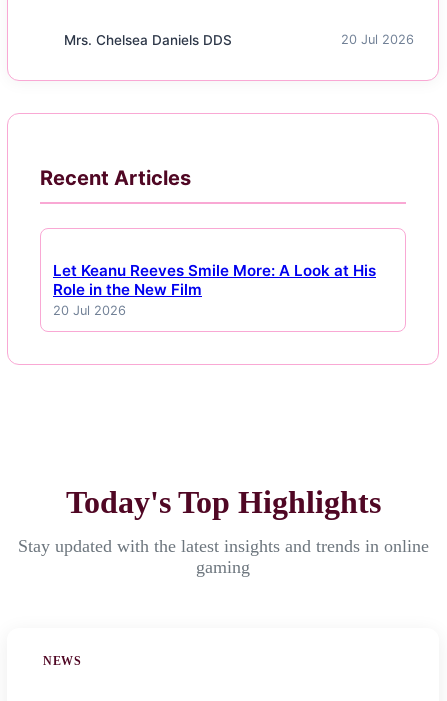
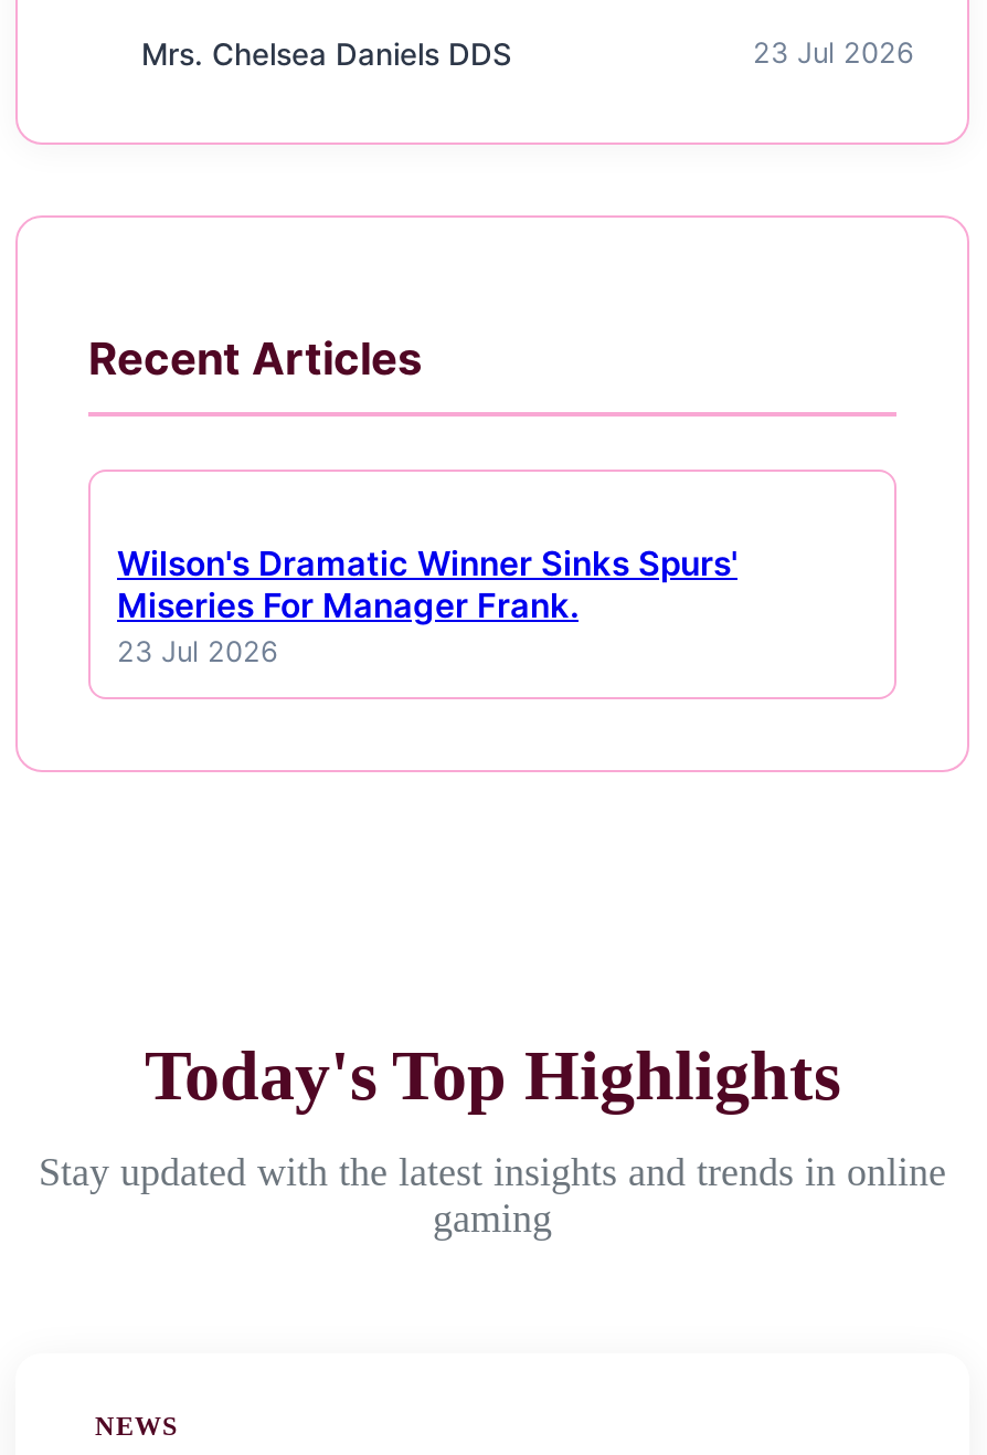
[341,32,414,47] 20 Jul 2026 -> [753,37,914,70] 23 Jul 2026
[53,261,376,318] Let Keanu Reeves Smile More: A Look at His | Role in the New Film | 20 Jul 2026 -> [117,542,737,668] Wilson's Dramatic Winner Sinks Spurs' | Miseries For Manager Frank. | 23 Jul 2026

